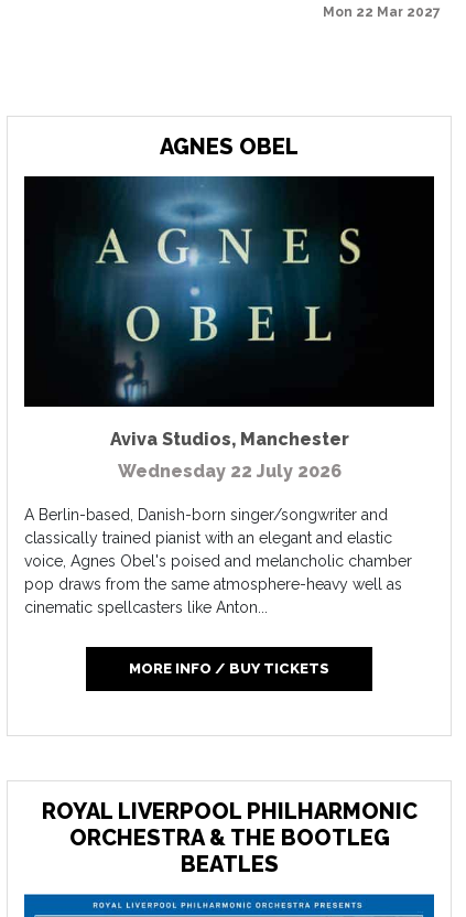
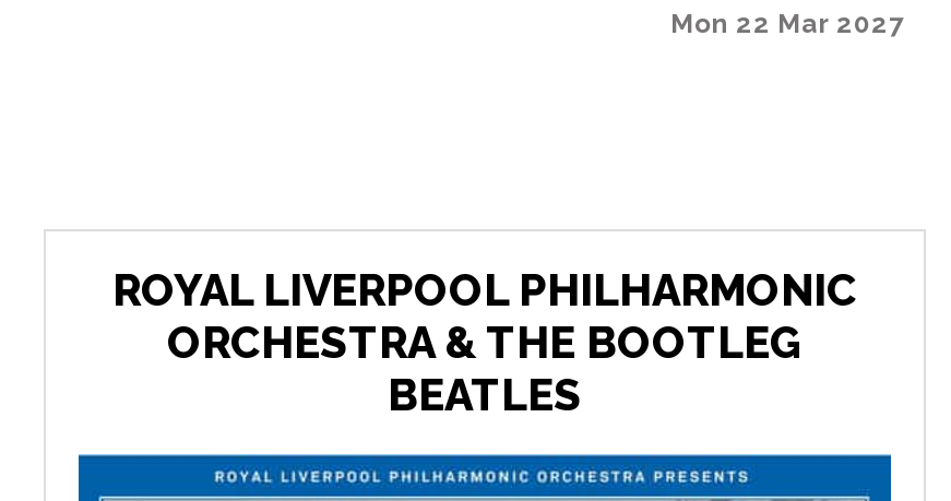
[160,133,299,160] AGNES OBEL -> none
[23,175,435,676] [image] | Aviva Studios, Manchester | Wednesday 22 July 2026 | A Berlin-based, Danish-born singer/songwriter and | classically trained pianist with an elegant and elastic | voice, Agnes Obel's poised and melancholic chamber | pop draws from the same atmosphere-heavy well as | cinematic spellcasters like Anton... | MORE INFO / BUY TICKETS -> none

